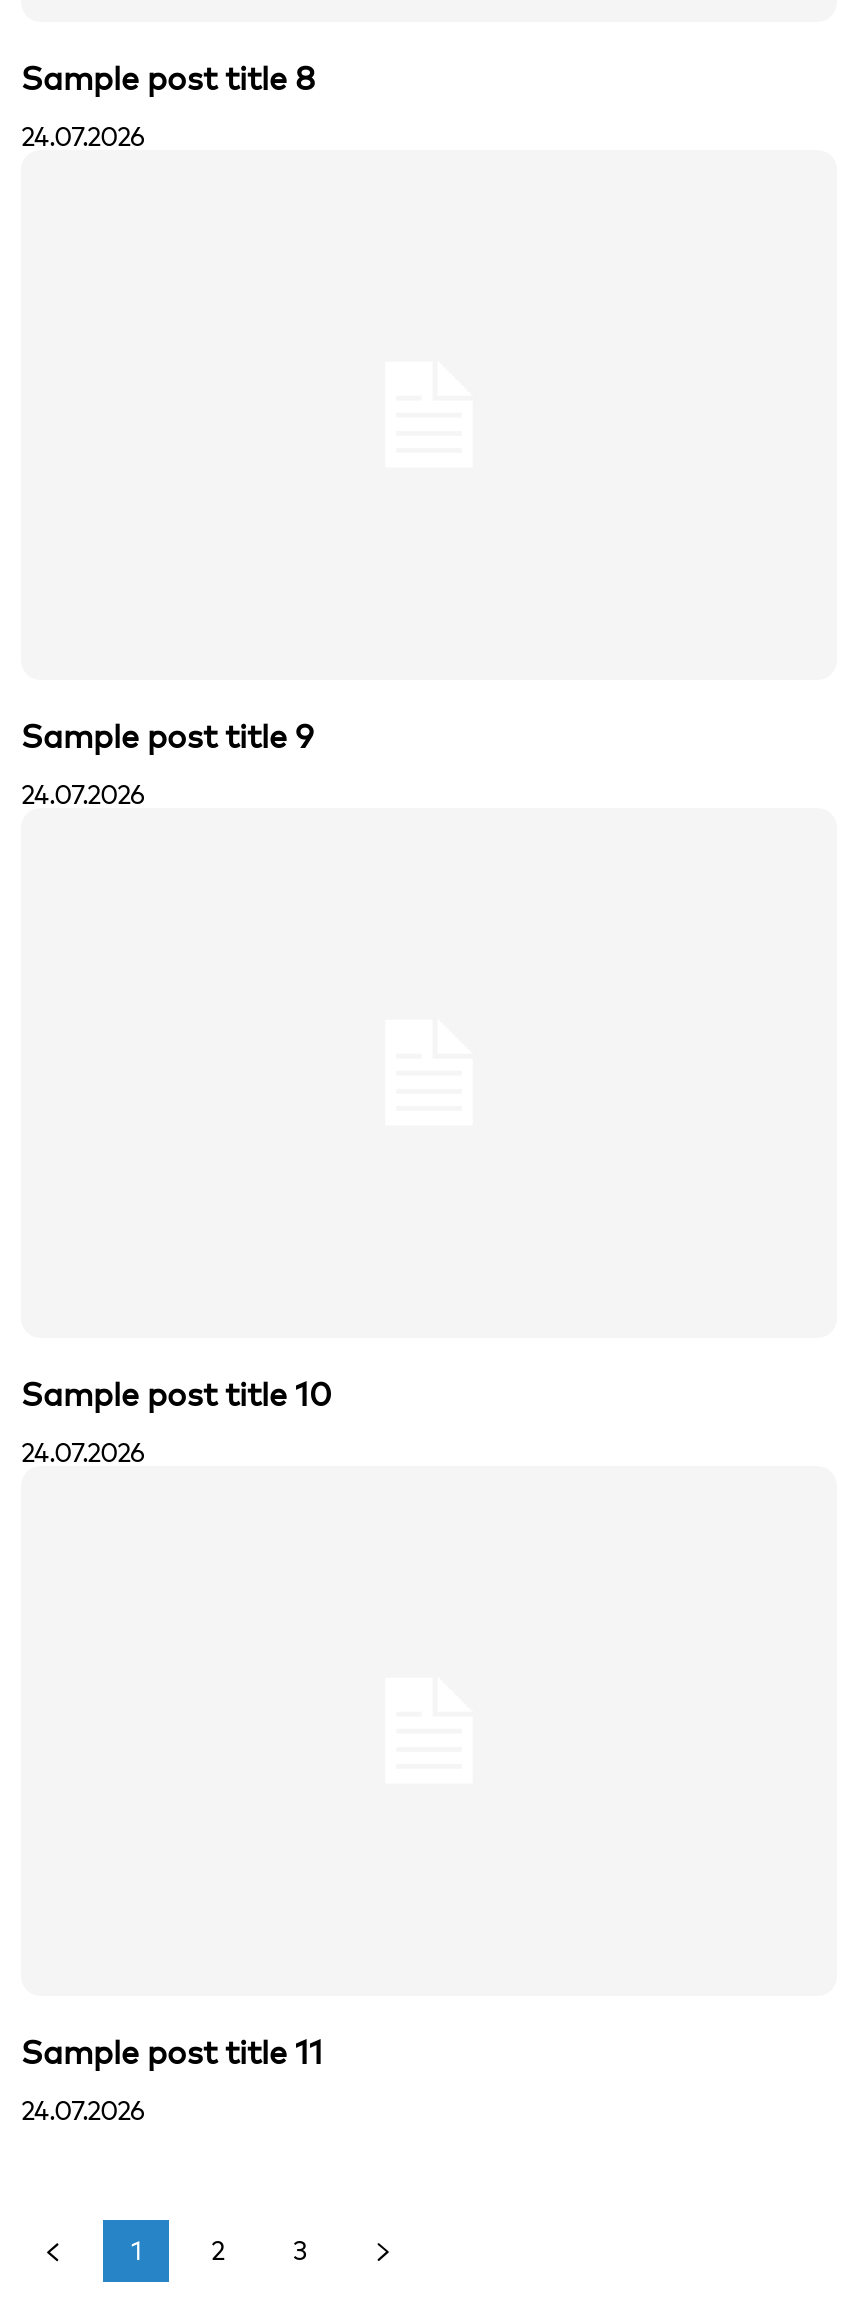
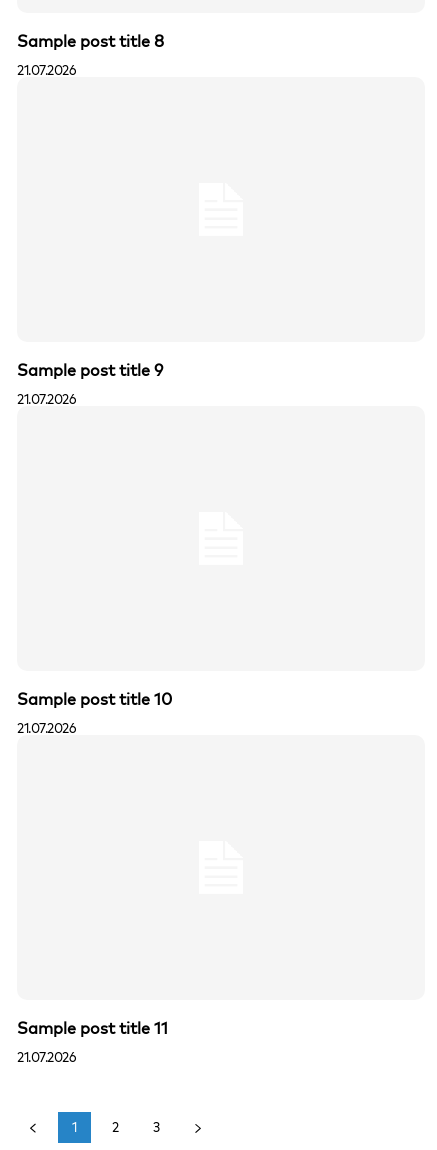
[21,120,145,152] 24.07.2026 -> [17,62,76,78] 21.07.2026
[21,778,145,810] 24.07.2026 -> [17,391,76,407] 21.07.2026
[21,1437,145,1469] 24.07.2026 -> [17,720,76,736] 21.07.2026
[21,2095,145,2127] 24.07.2026 -> [17,1049,76,1065] 21.07.2026

